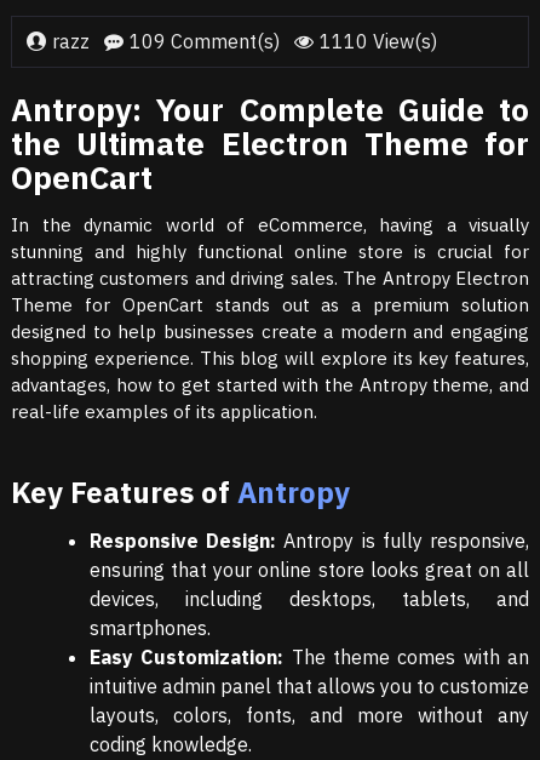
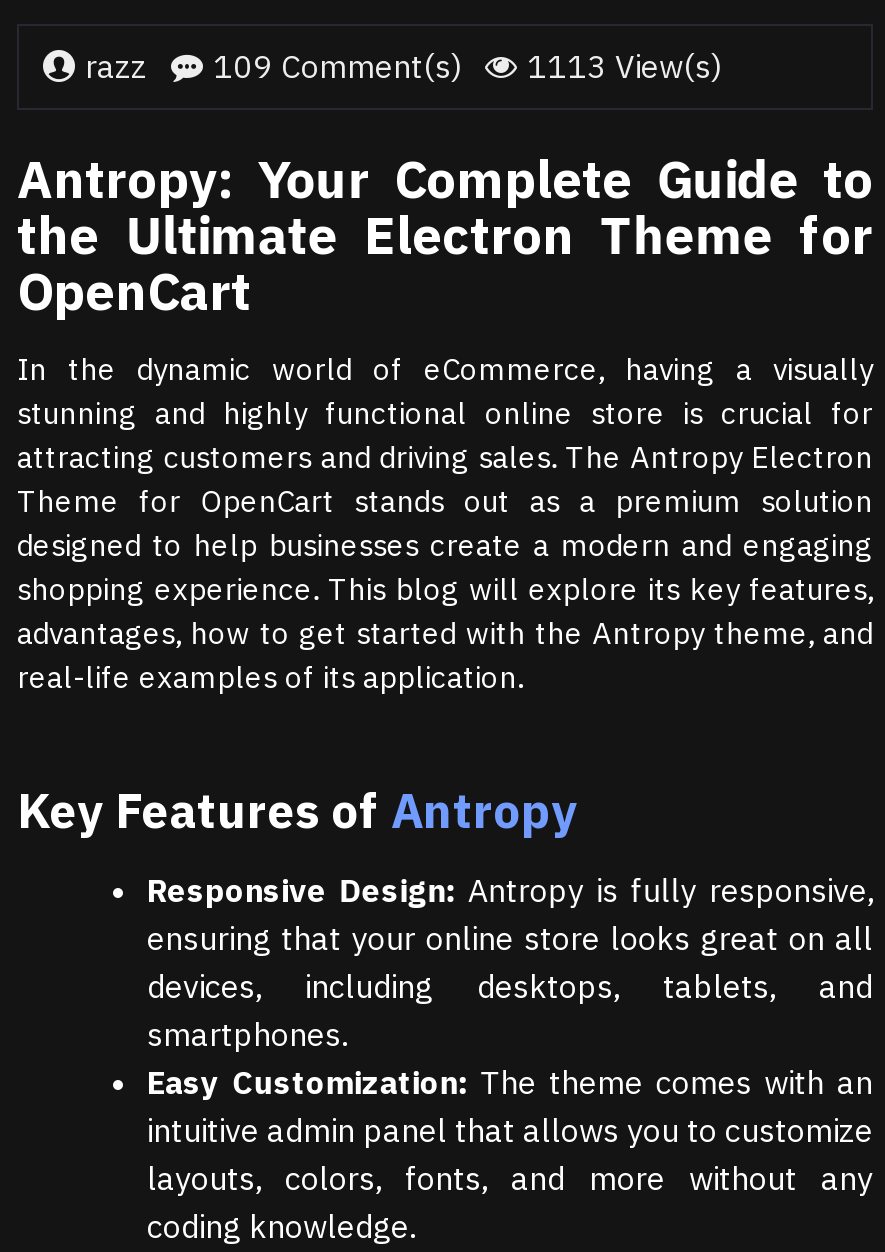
[52,29,437,53] razz 109 Comment(s) 1110 View(s) -> [85,46,721,86] razz 109 Comment(s) 1113 View(s)

